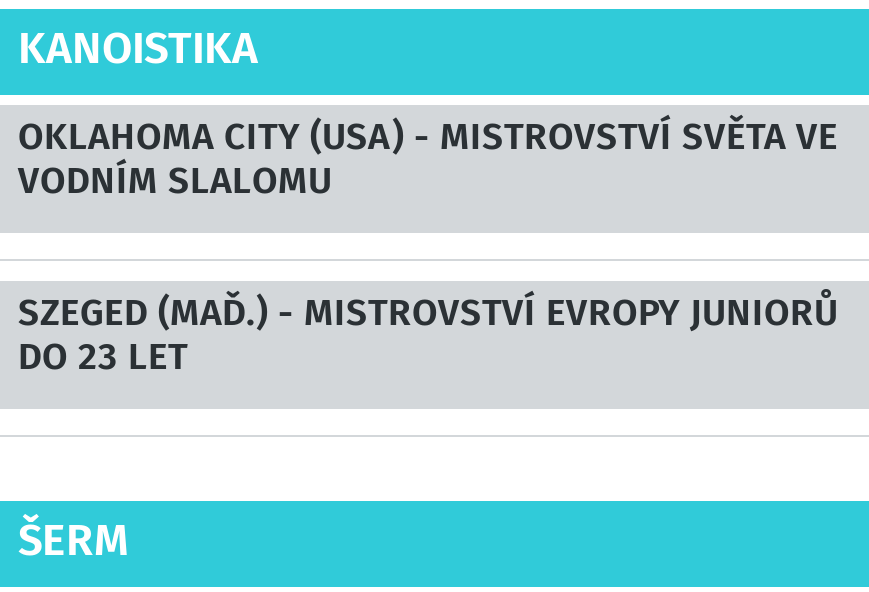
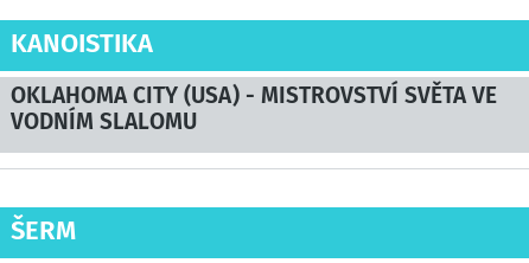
[18,291,838,379] SZEGED (MAĎ.) - MISTROVSTVÍ EVROPY JUNIORŮ | DO 23 LET -> none

